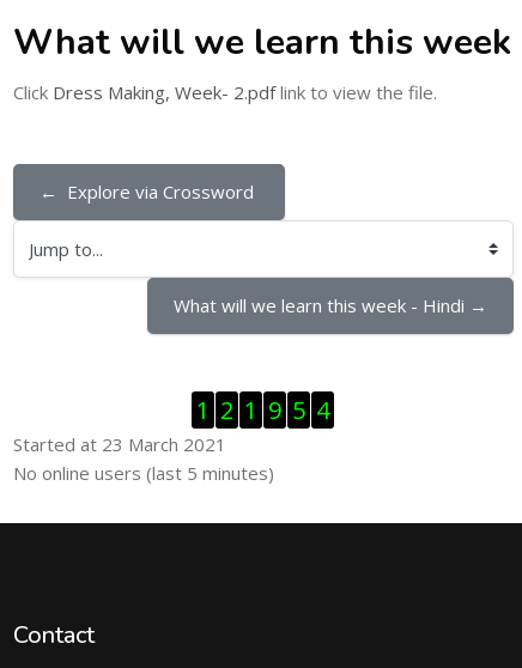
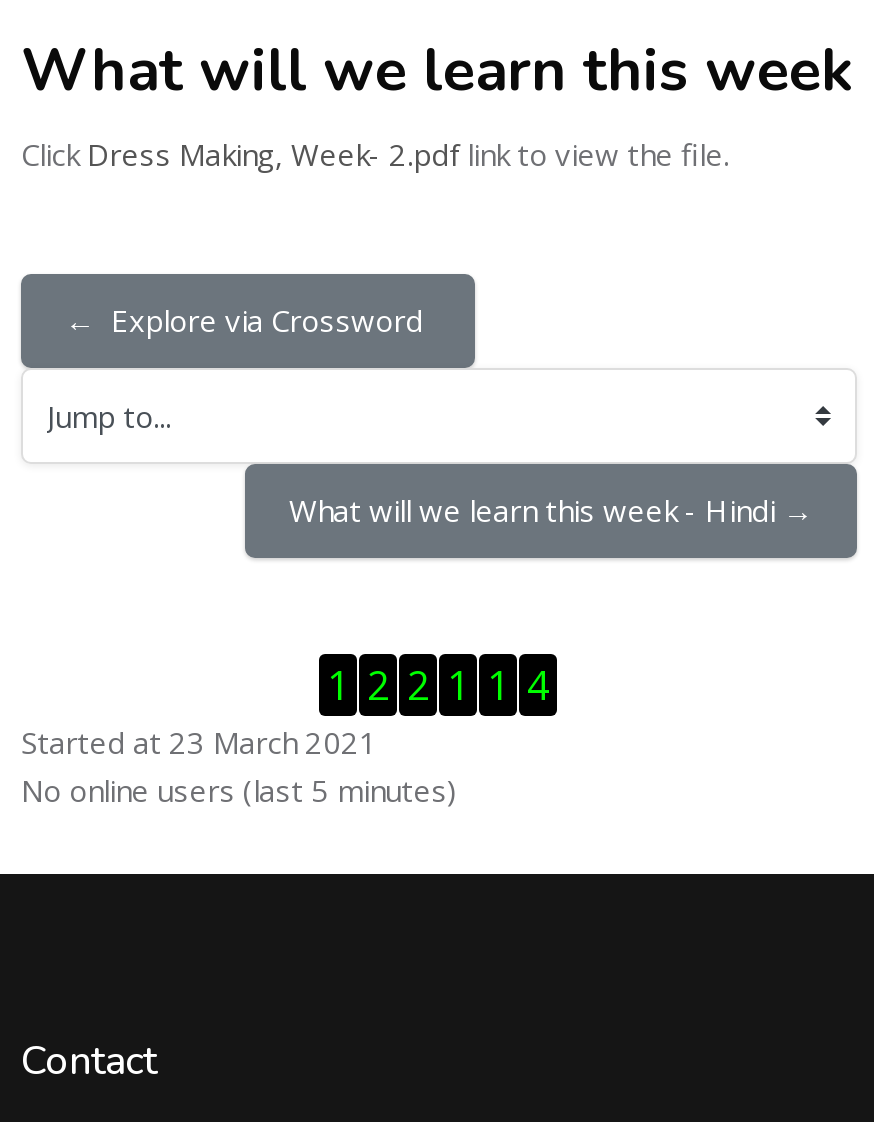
[196,394,329,426] 1 2 1 9 5 4 -> [327,658,549,712] 1 2 2 1 1 4

